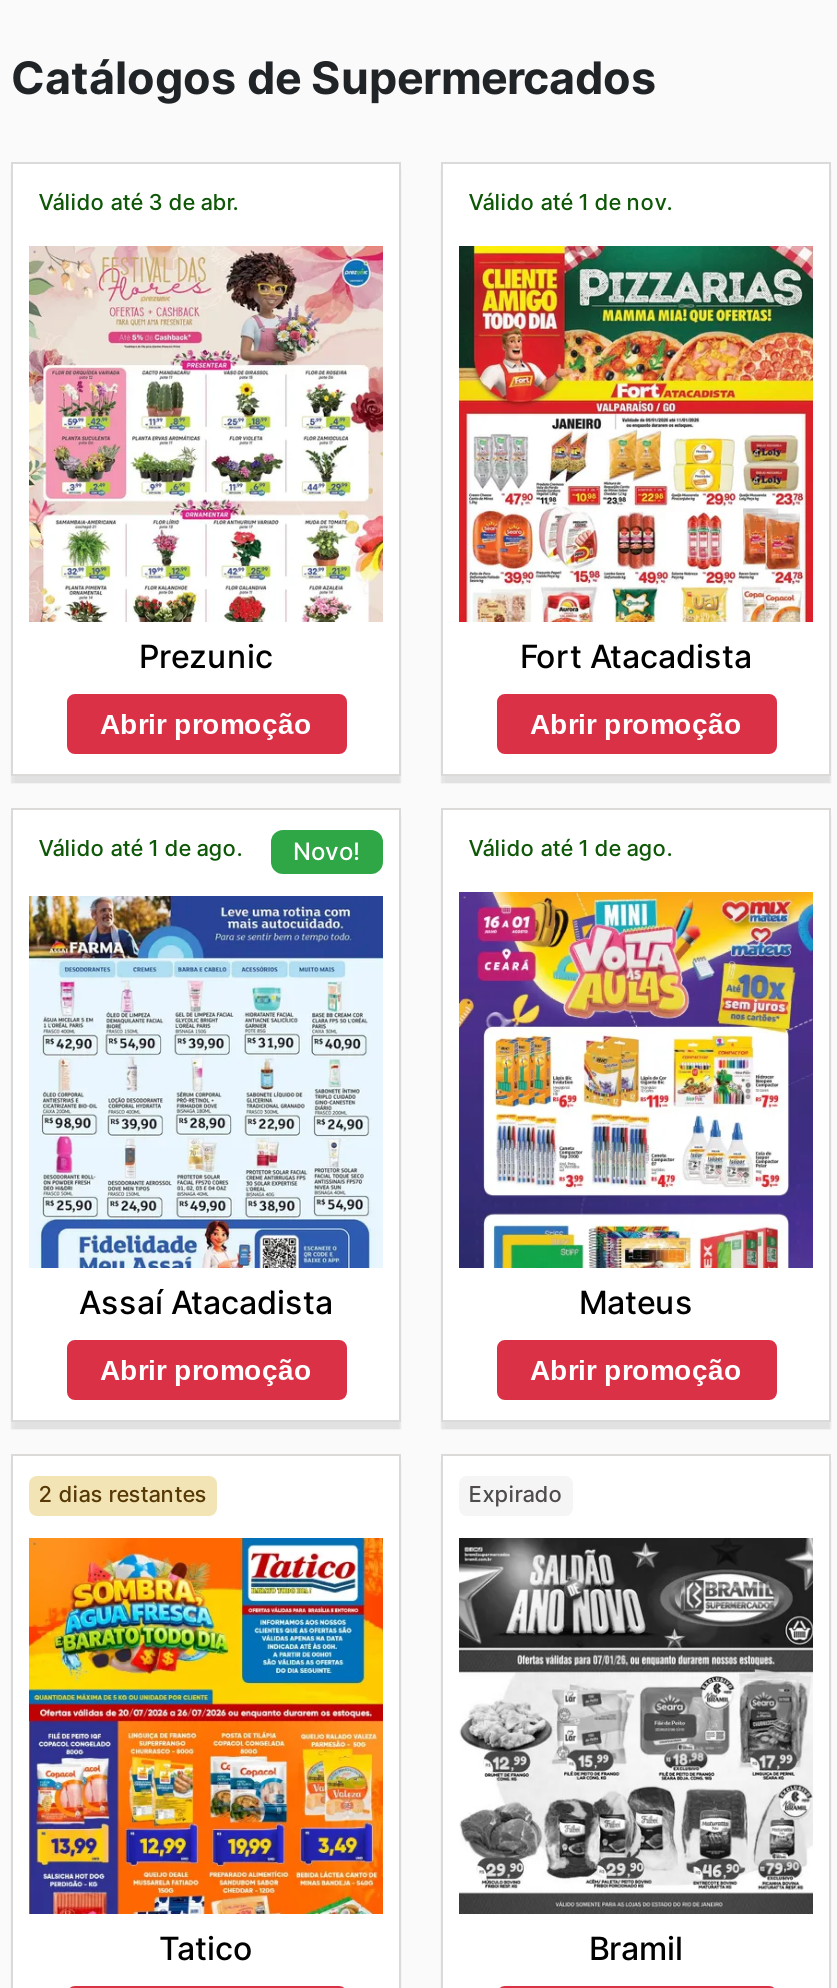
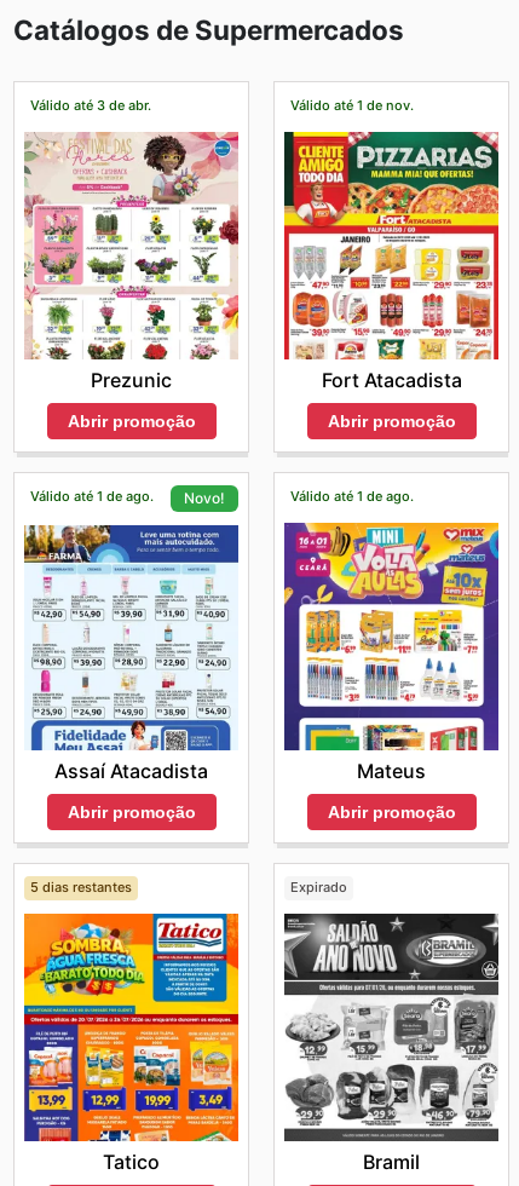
[39,1481,207,1509] 2 dias restantes -> [30,879,132,896] 5 dias restantes

